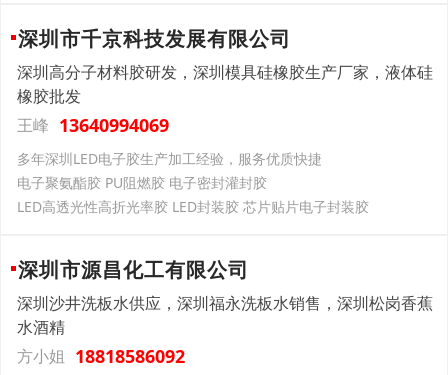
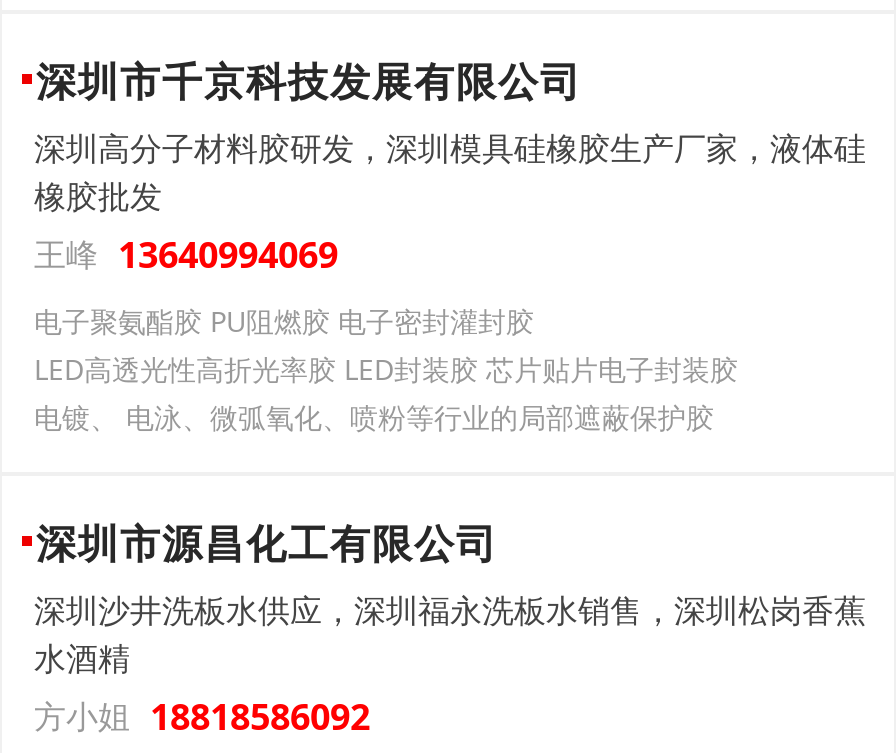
[17,149,322,168] 多年深圳LED电子胶生产加工经验，服务优质快捷 -> none
moved [17,173,369,216] -> [34,302,738,388]: 电子聚氨酯胶 PU阻燃胶 电子密封灌封胶 | LED高透光性高折光率胶 LED封装胶 芯片贴片电子封装胶
none -> [34,398,714,436] 电镀、 电泳、微弧氧化、喷粉等行业的局部遮蔽保护胶

